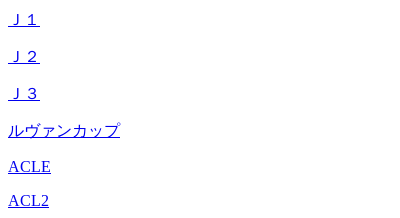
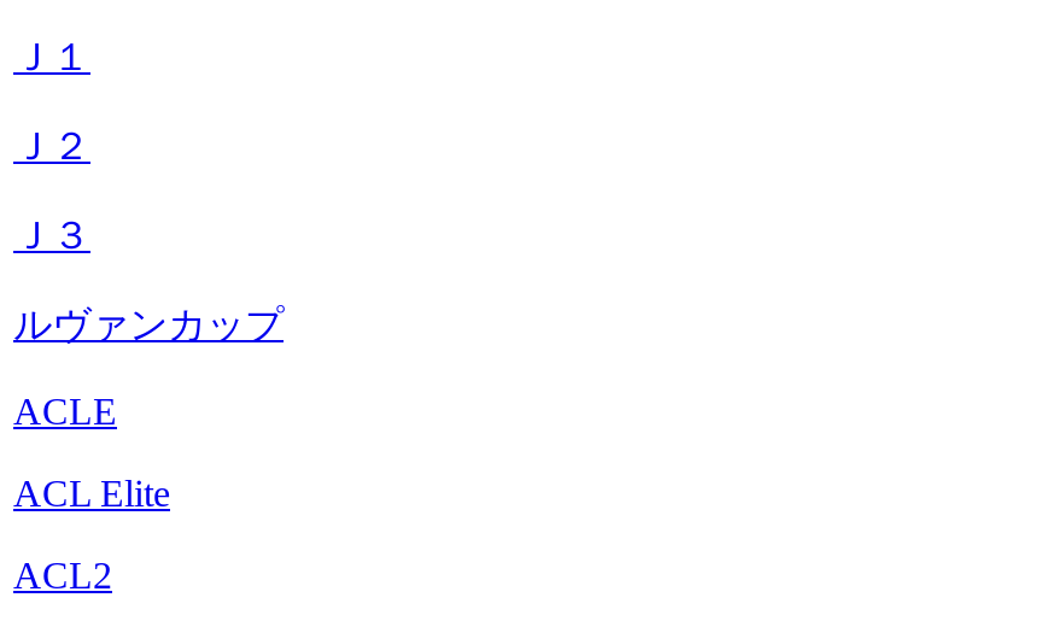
none -> [13,473,170,514] ACL Elite

